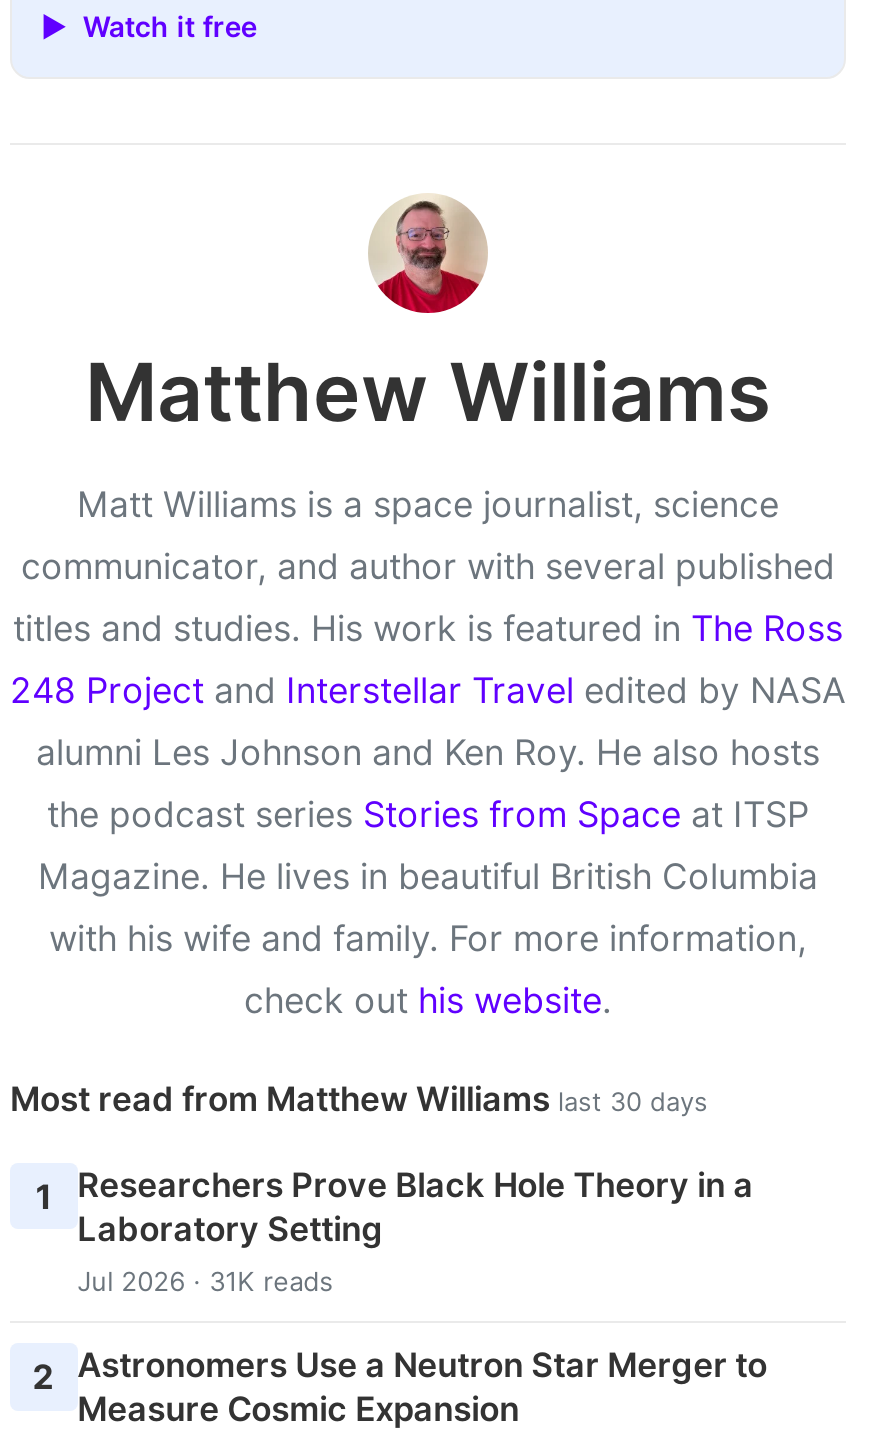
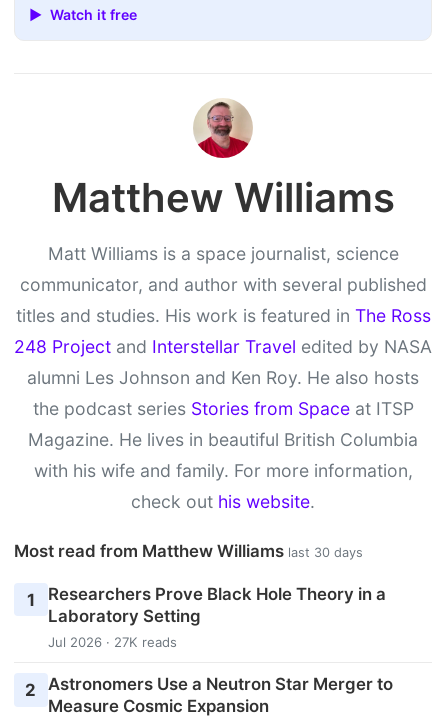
[77,1265,333,1297] Jul 2026 · 31K reads -> [48,634,177,650] Jul 2026 · 27K reads

